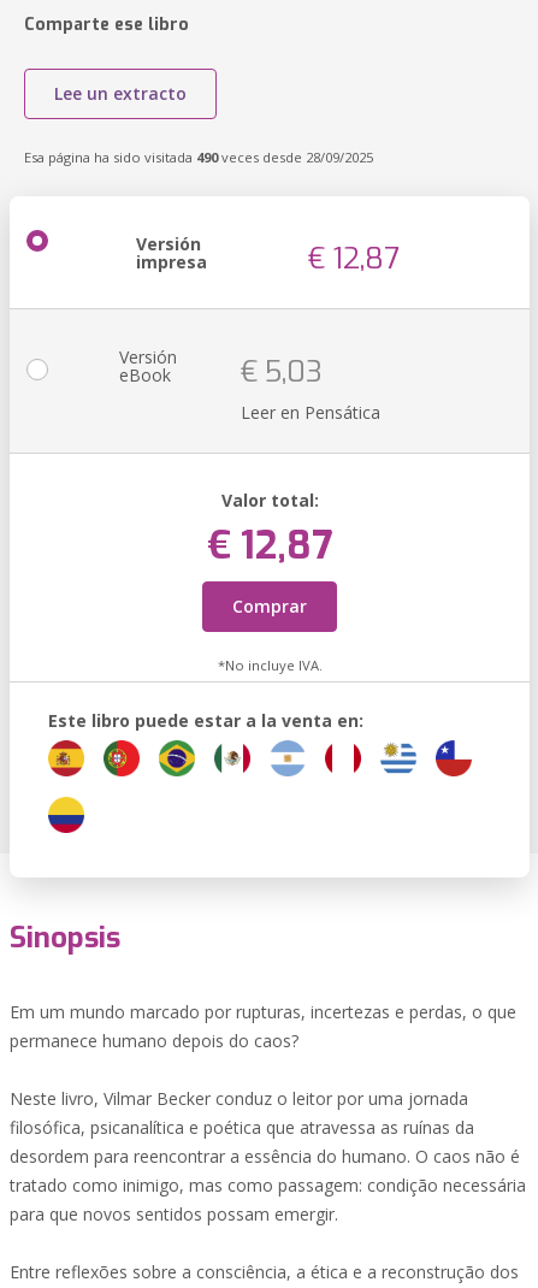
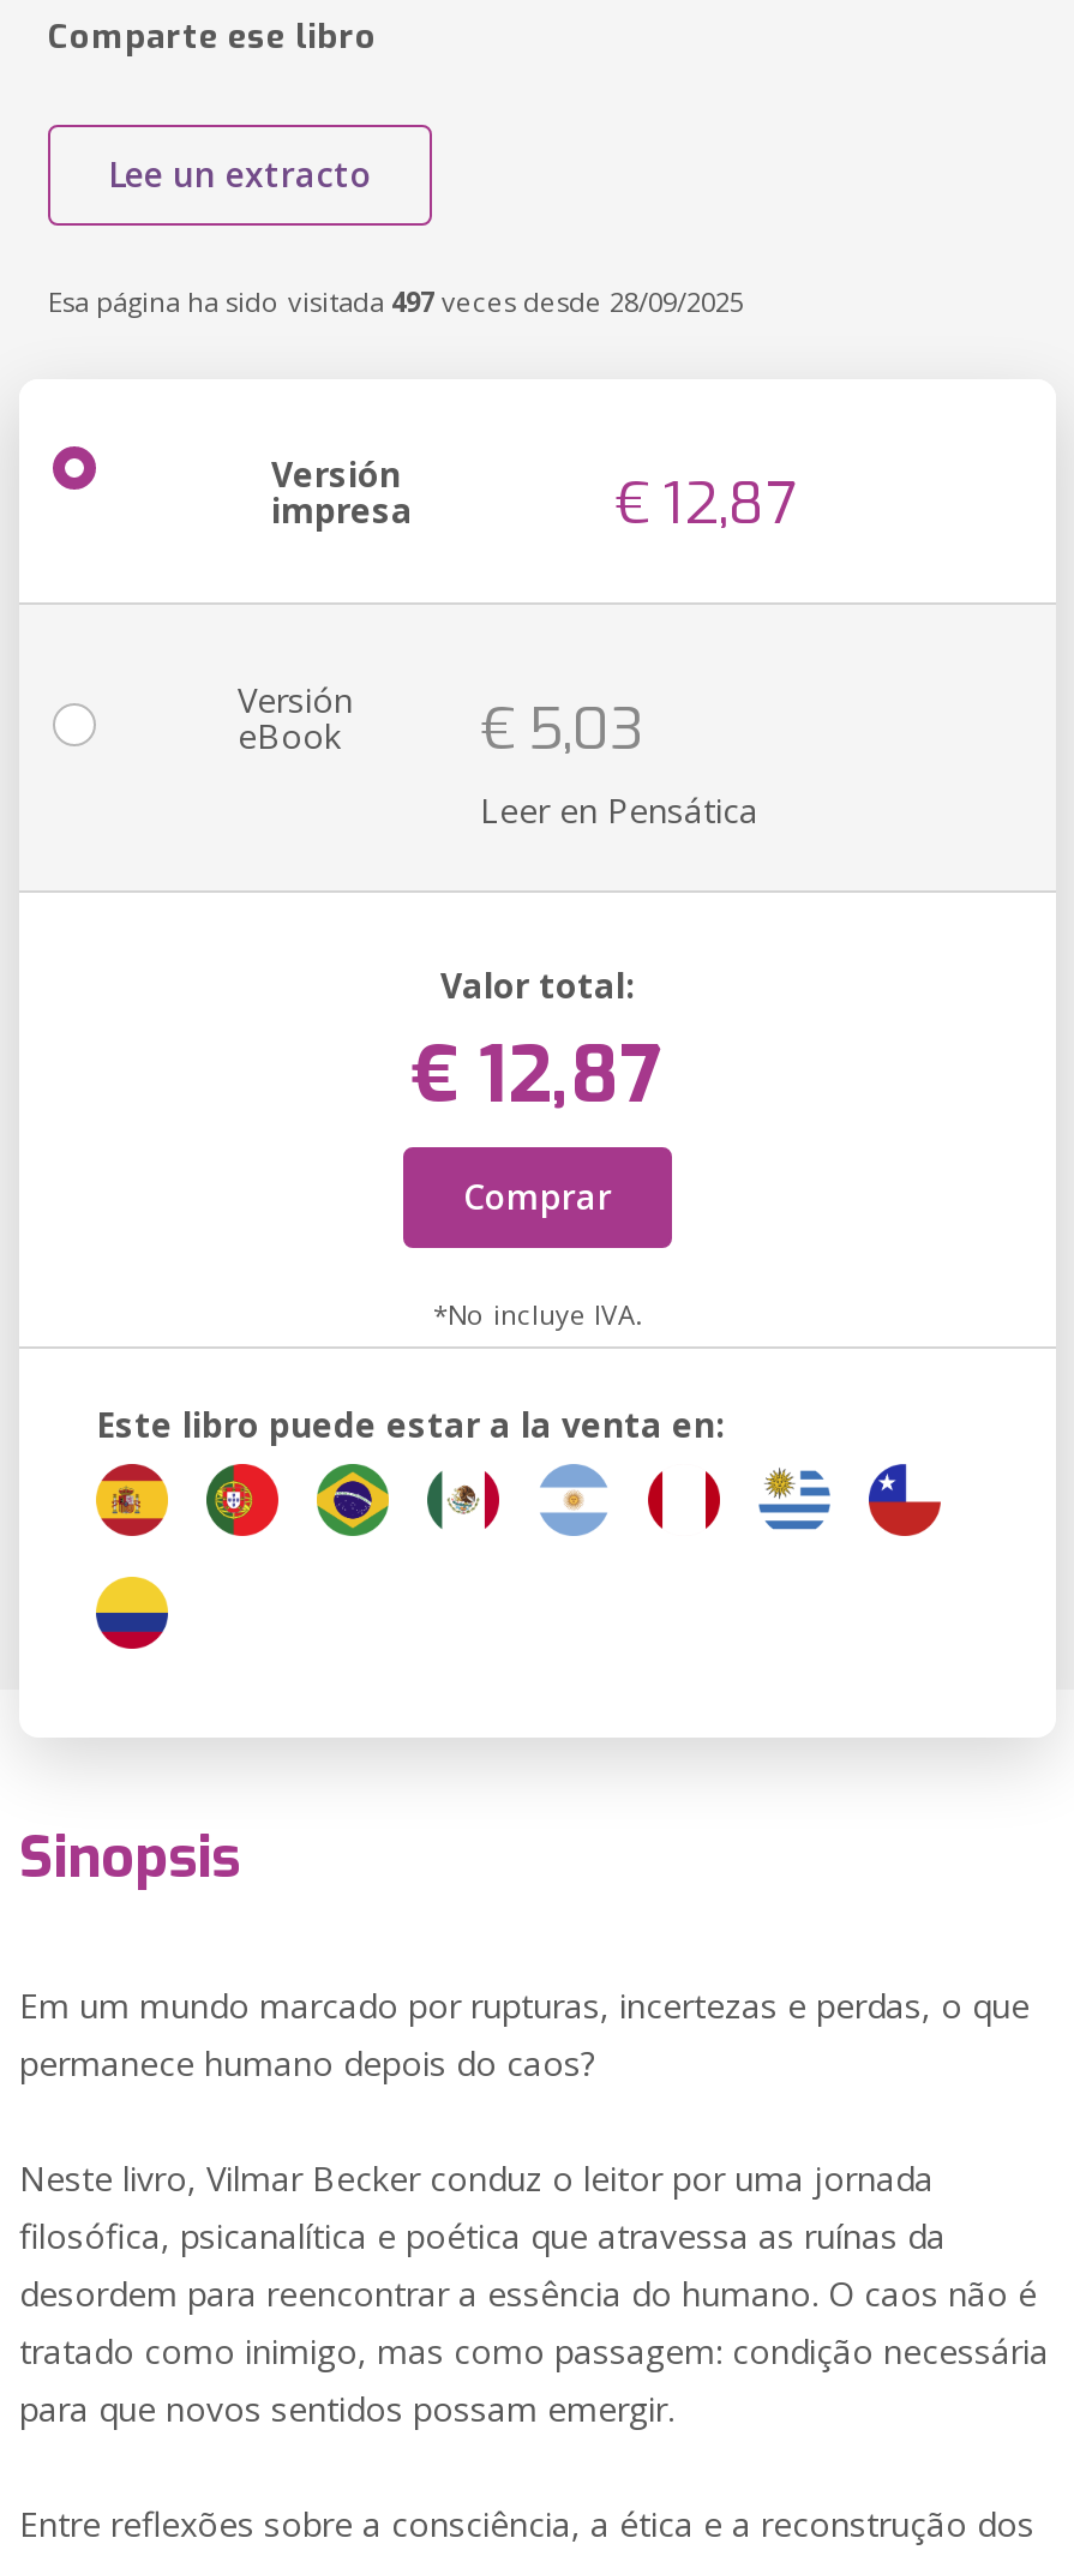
[24,148,373,166] Esa página ha sido visitada 490 veces desde 28/09/2025 -> [48,283,744,319] Esa página ha sido visitada 497 veces desde 28/09/2025

